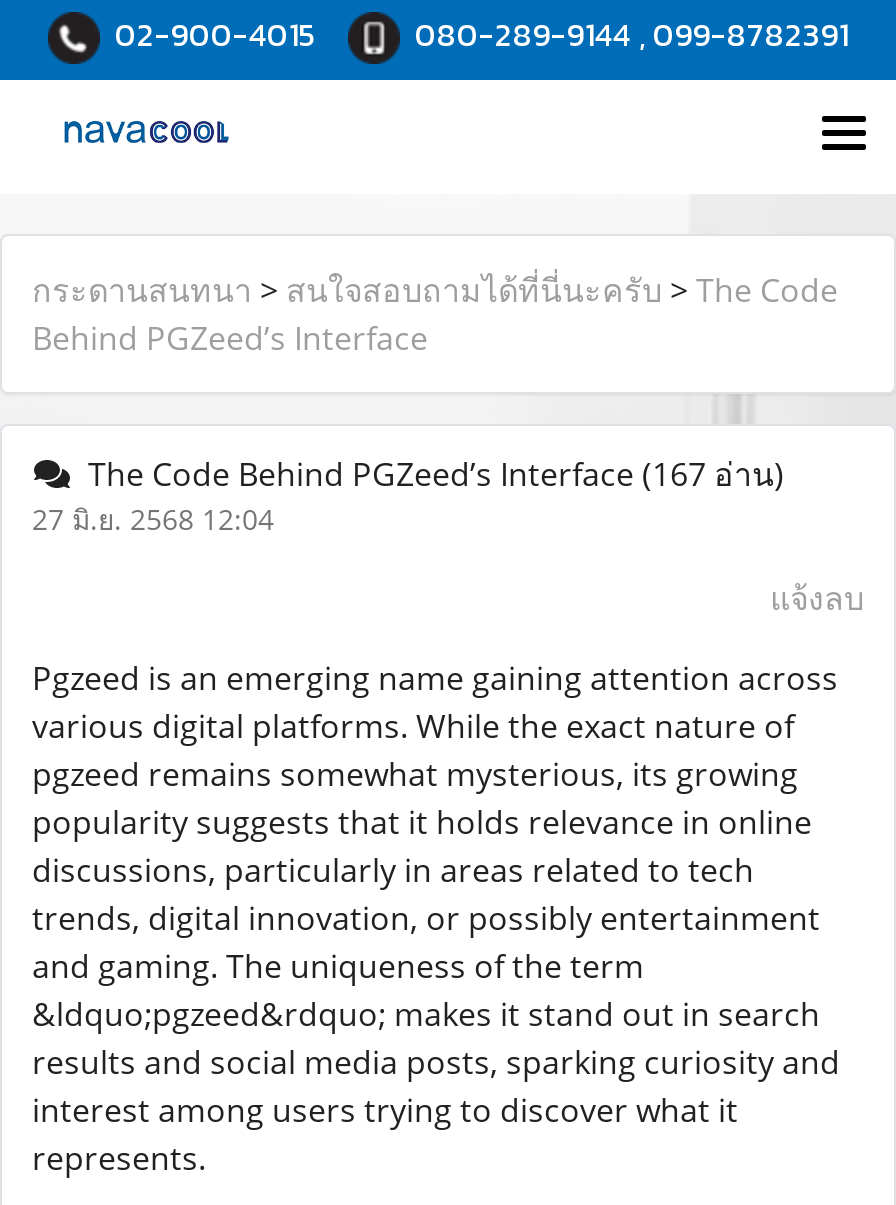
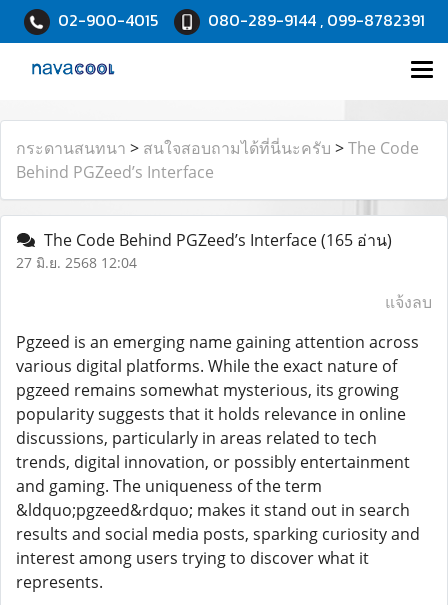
[72,452,784,496] The Code Behind PGZeed’s Interface (167 อ่าน) -> [36,229,392,251] The Code Behind PGZeed’s Interface (165 อ่าน)

